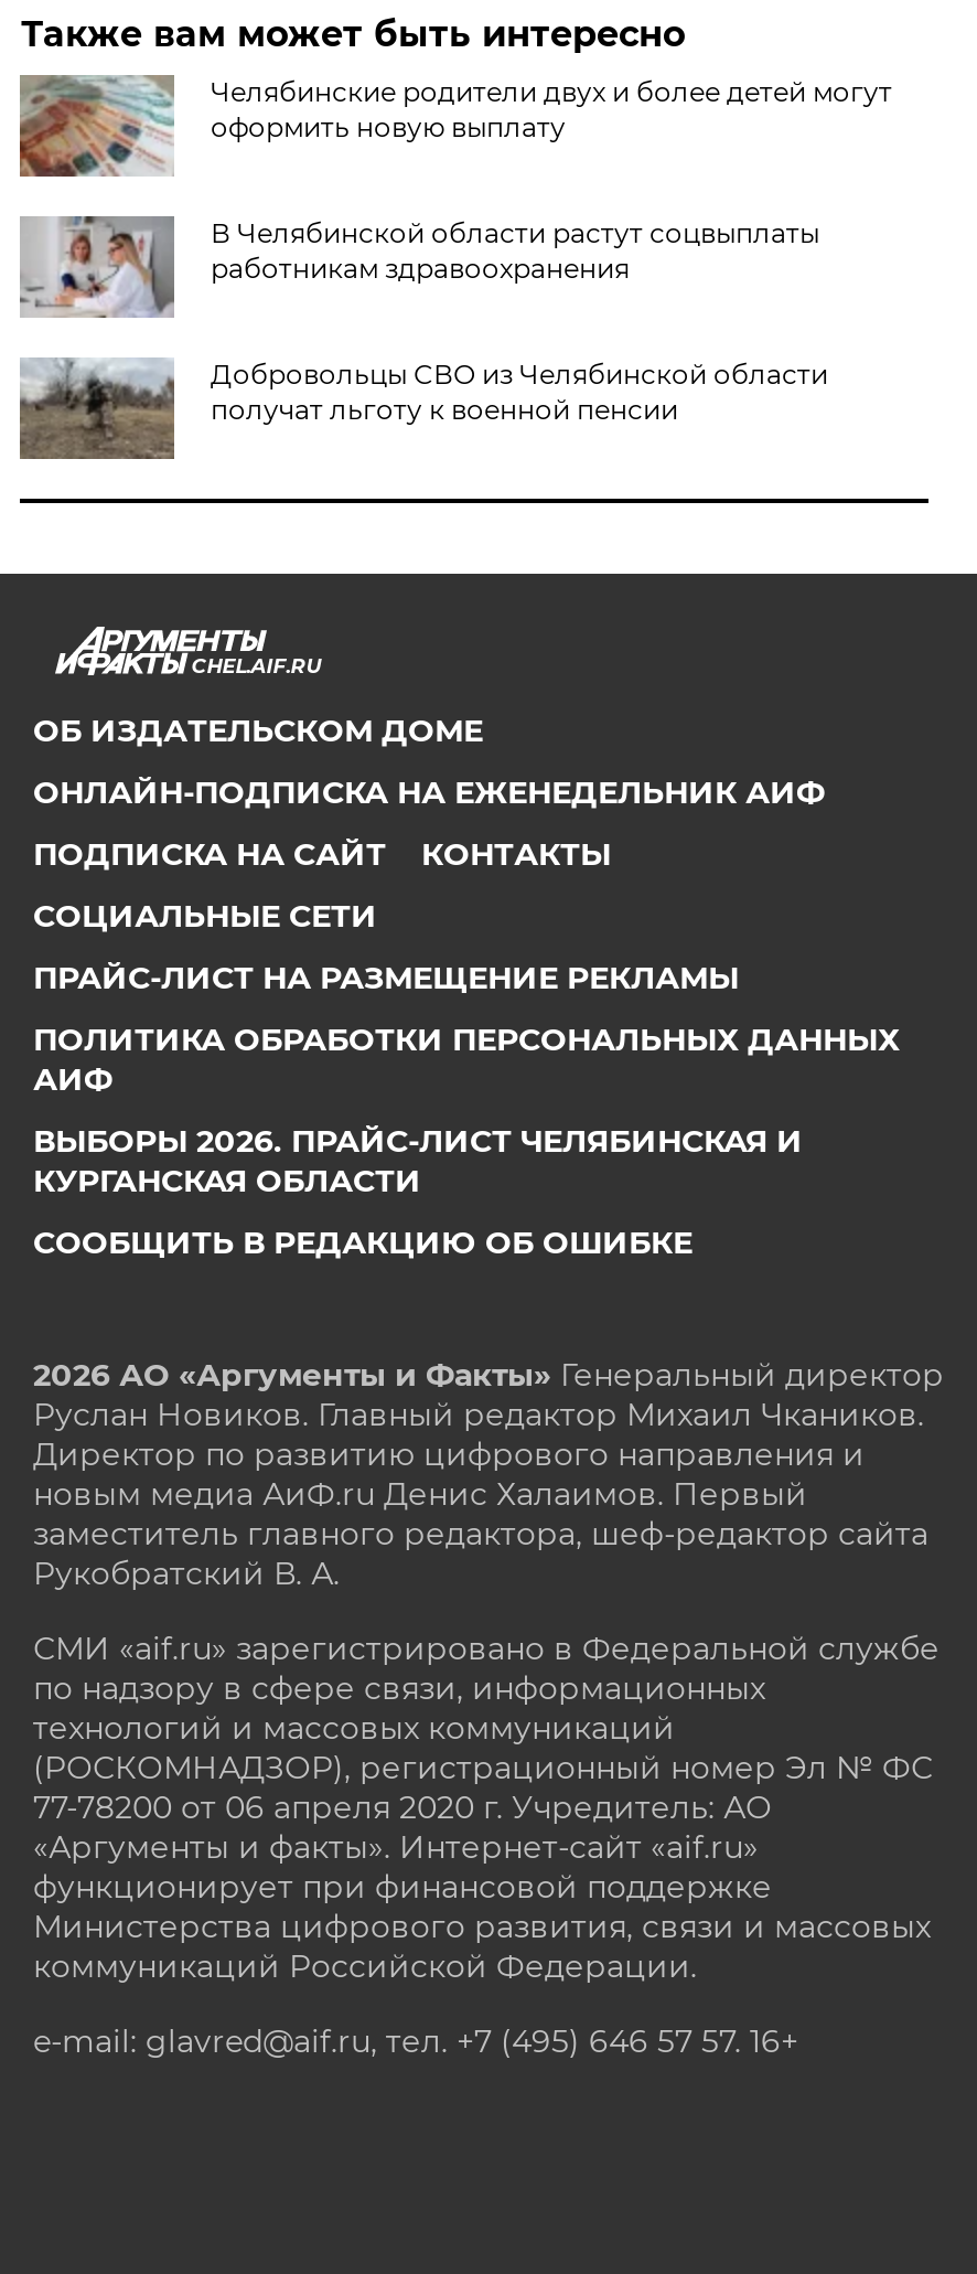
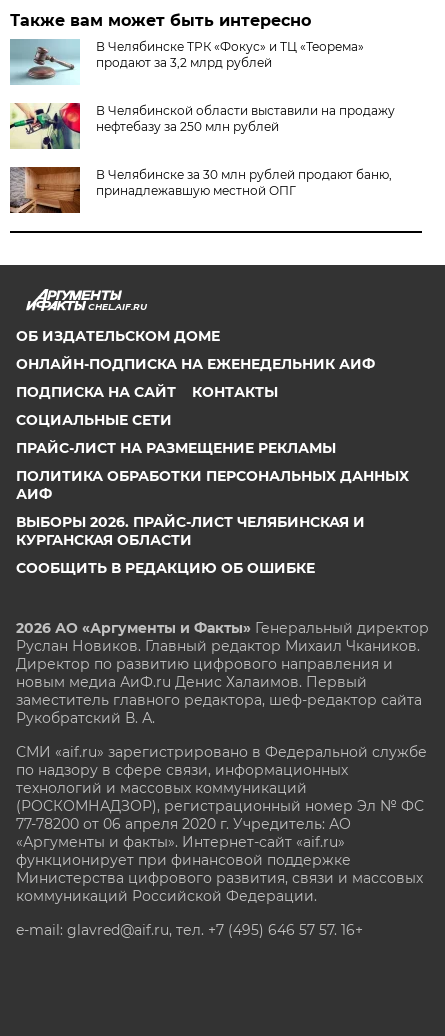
[18,73,892,179] [image] | Челябинские родители двух и более детей могут | оформить новую выплату -> [9,39,364,85] [image] | В Челябинске ТРК «Фокус» и ТЦ «Теорема» | продают за 3,2 млрд рублей
[20,214,819,318] [image] | В Челябинской области растут соцвыплаты | работникам здравоохранения -> [10,102,395,150] [image] | В Челябинской области выставили на продажу | нефтебазу за 250 млн рублей
[20,357,828,461] [image] | Добровольцы СВО из Челябинской области | получат льготу к военной пенсии -> [10,166,392,214] [image] | В Челябинске за 30 млн рублей продают баню, | принадлежавшую местной ОПГ

